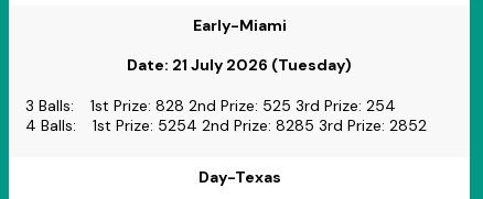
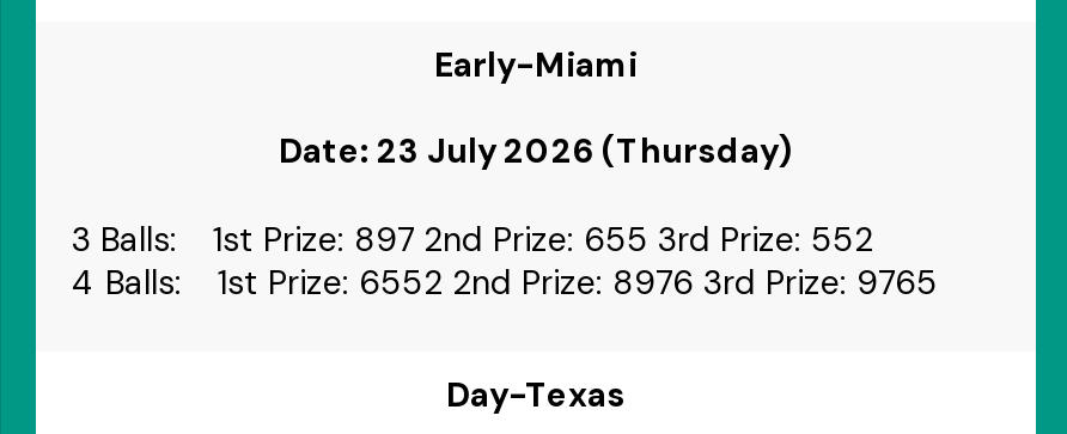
[127,55,352,75] Date: 21 July 2026 (Tuesday) -> [279,129,793,172] Date: 23 July 2026 (Thursday)
[90,96,396,115] 1st Prize: 828 2nd Prize: 525 3rd Prize: 254 -> [213,218,873,261] 1st Prize: 897 2nd Prize: 655 3rd Prize: 552
[93,115,427,135] 1st Prize: 5254 2nd Prize: 8285 3rd Prize: 2852 -> [218,261,938,304] 1st Prize: 6552 2nd Prize: 8976 3rd Prize: 9765

